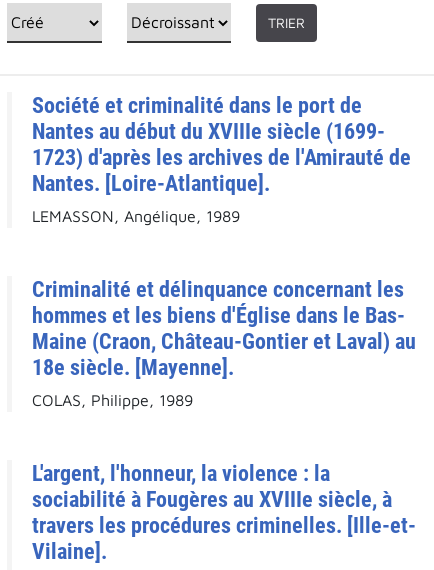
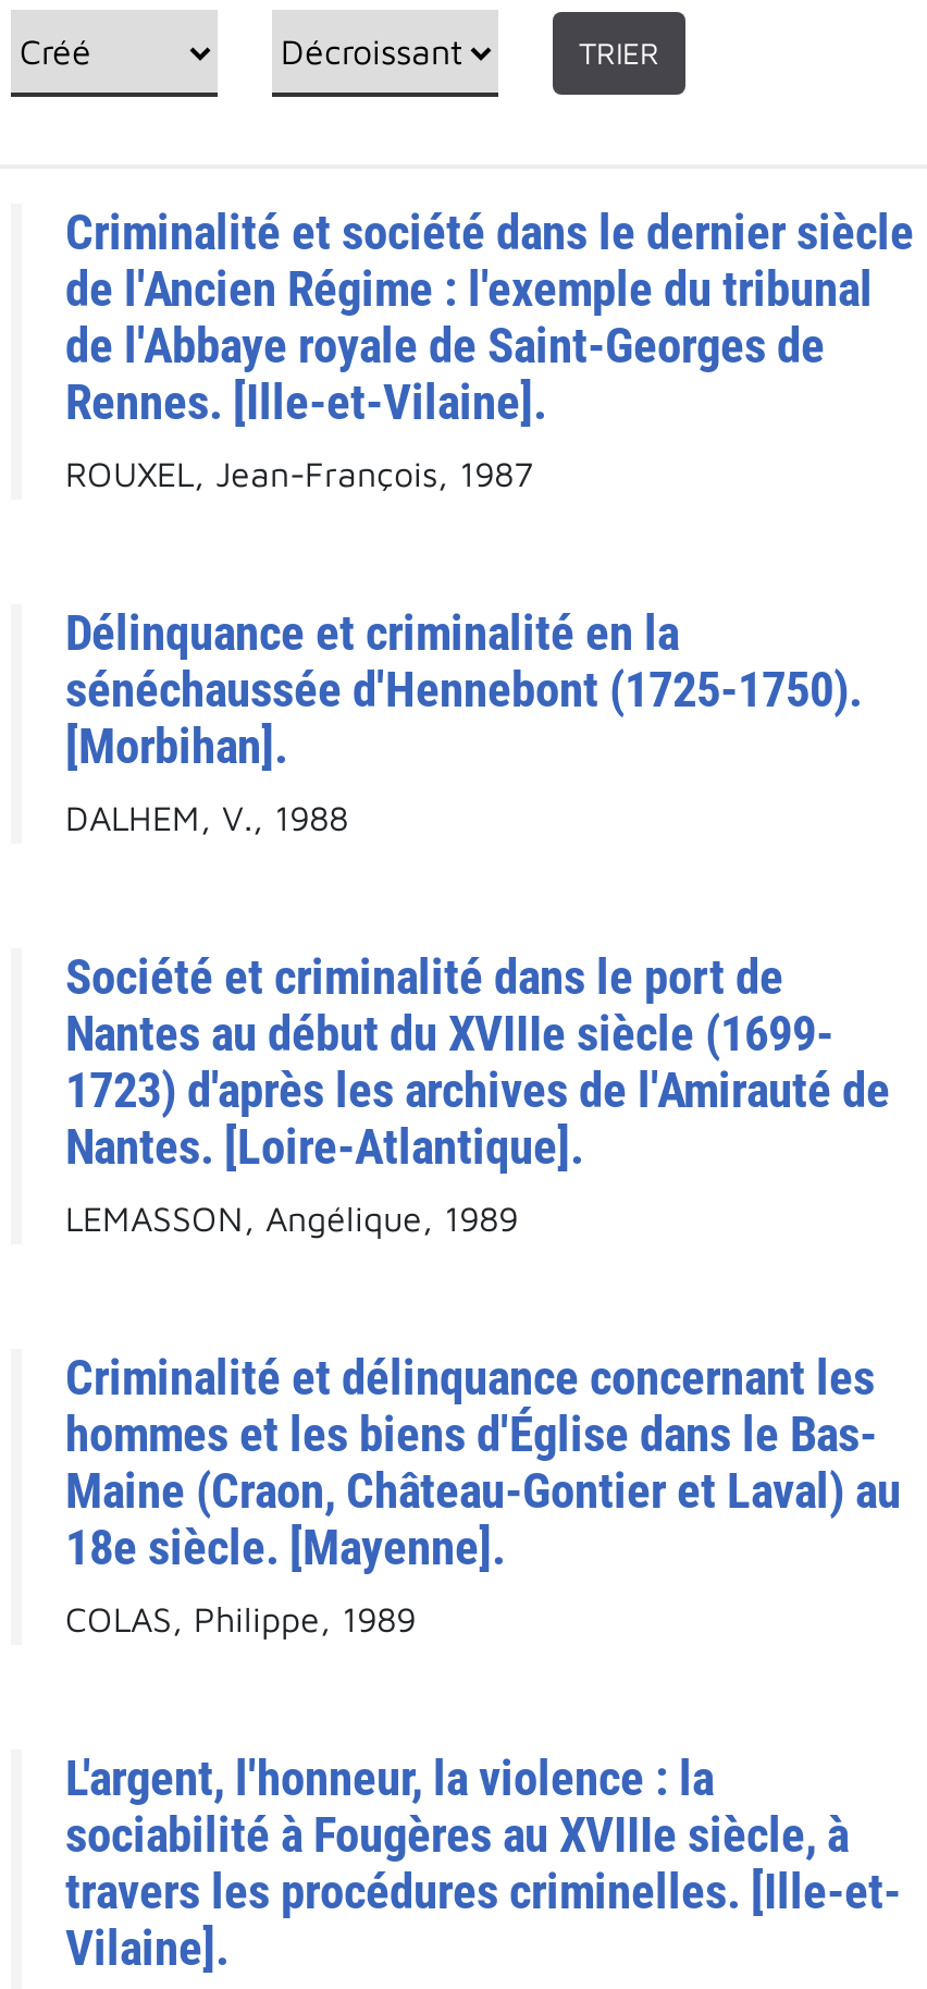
none -> [65,204,914,837] Criminalité et société dans le dernier siècle | de l'Ancien Régime : l'exemple du tribunal | de l'Abbaye royale de Saint-Georges de | Rennes. [Ille-et-Vilaine]. | ROUXEL, Jean-François, 1987 | Délinquance et criminalité en la | sénéchaussée d'Hennebont (1725-1750). | [Morbihan]. | DALHEM, V., 1988

